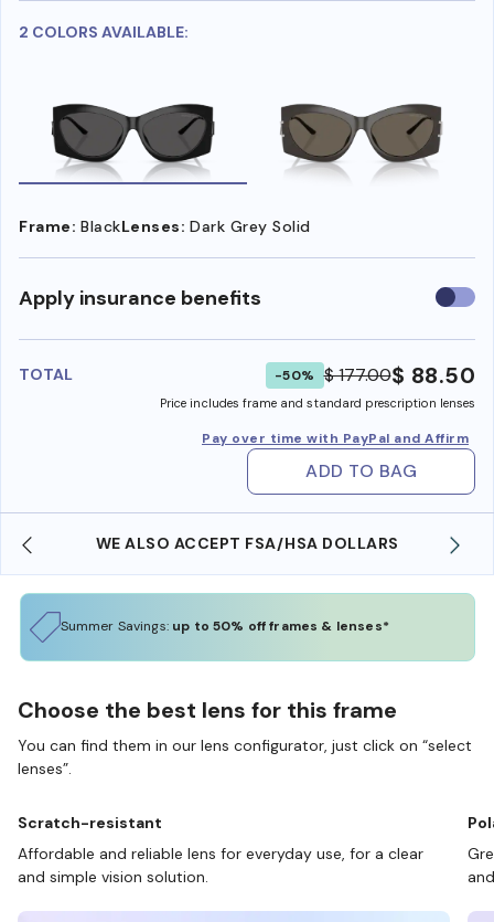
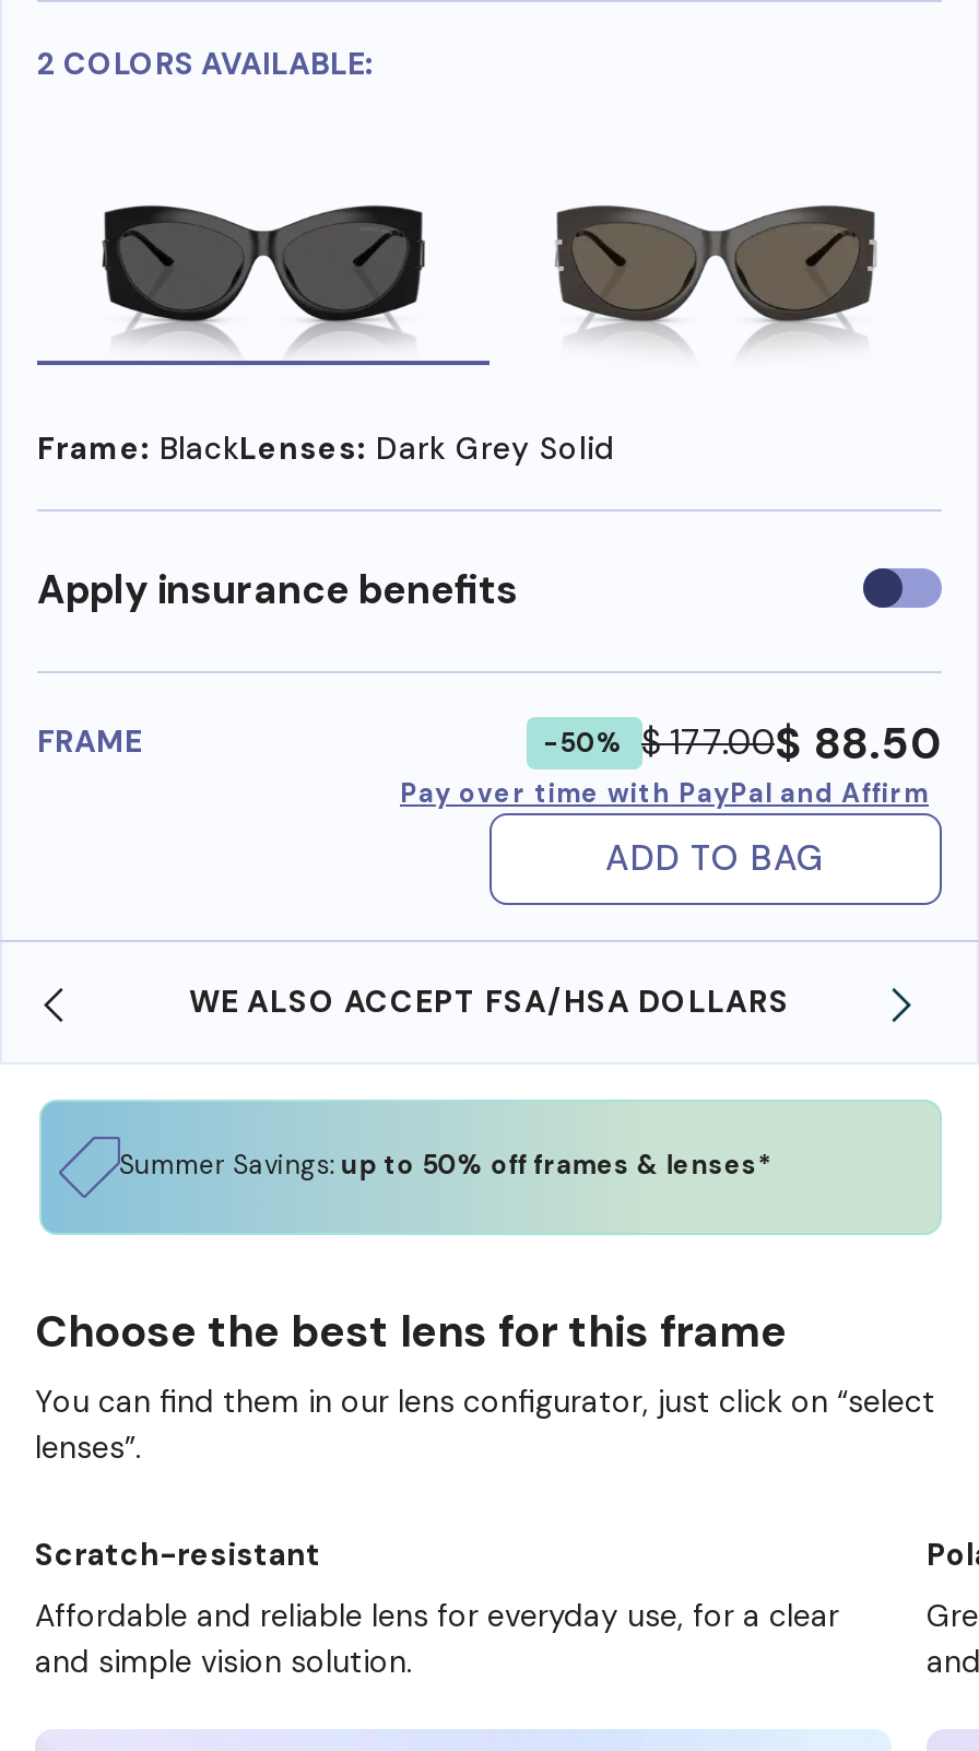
[19,364,73,384] TOTAL -> [37,721,142,760] FRAME
[160,395,475,410] Price includes frame and standard prescription lenses -> none

